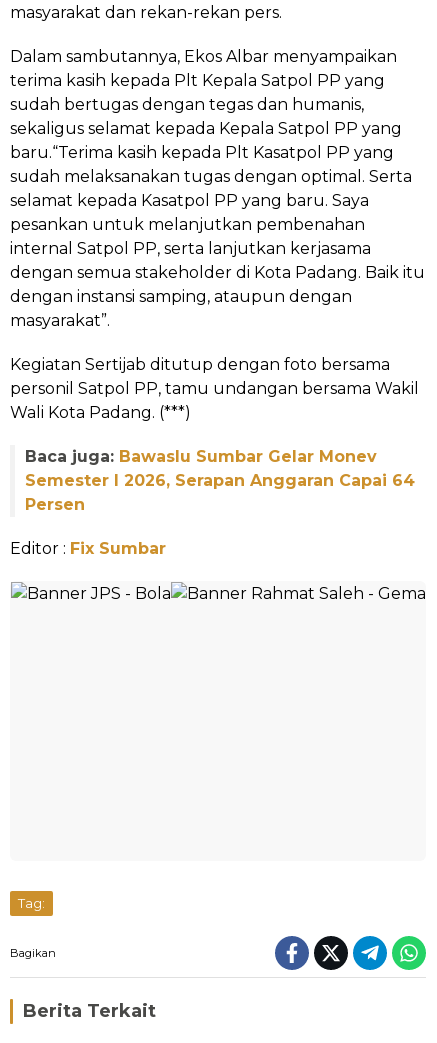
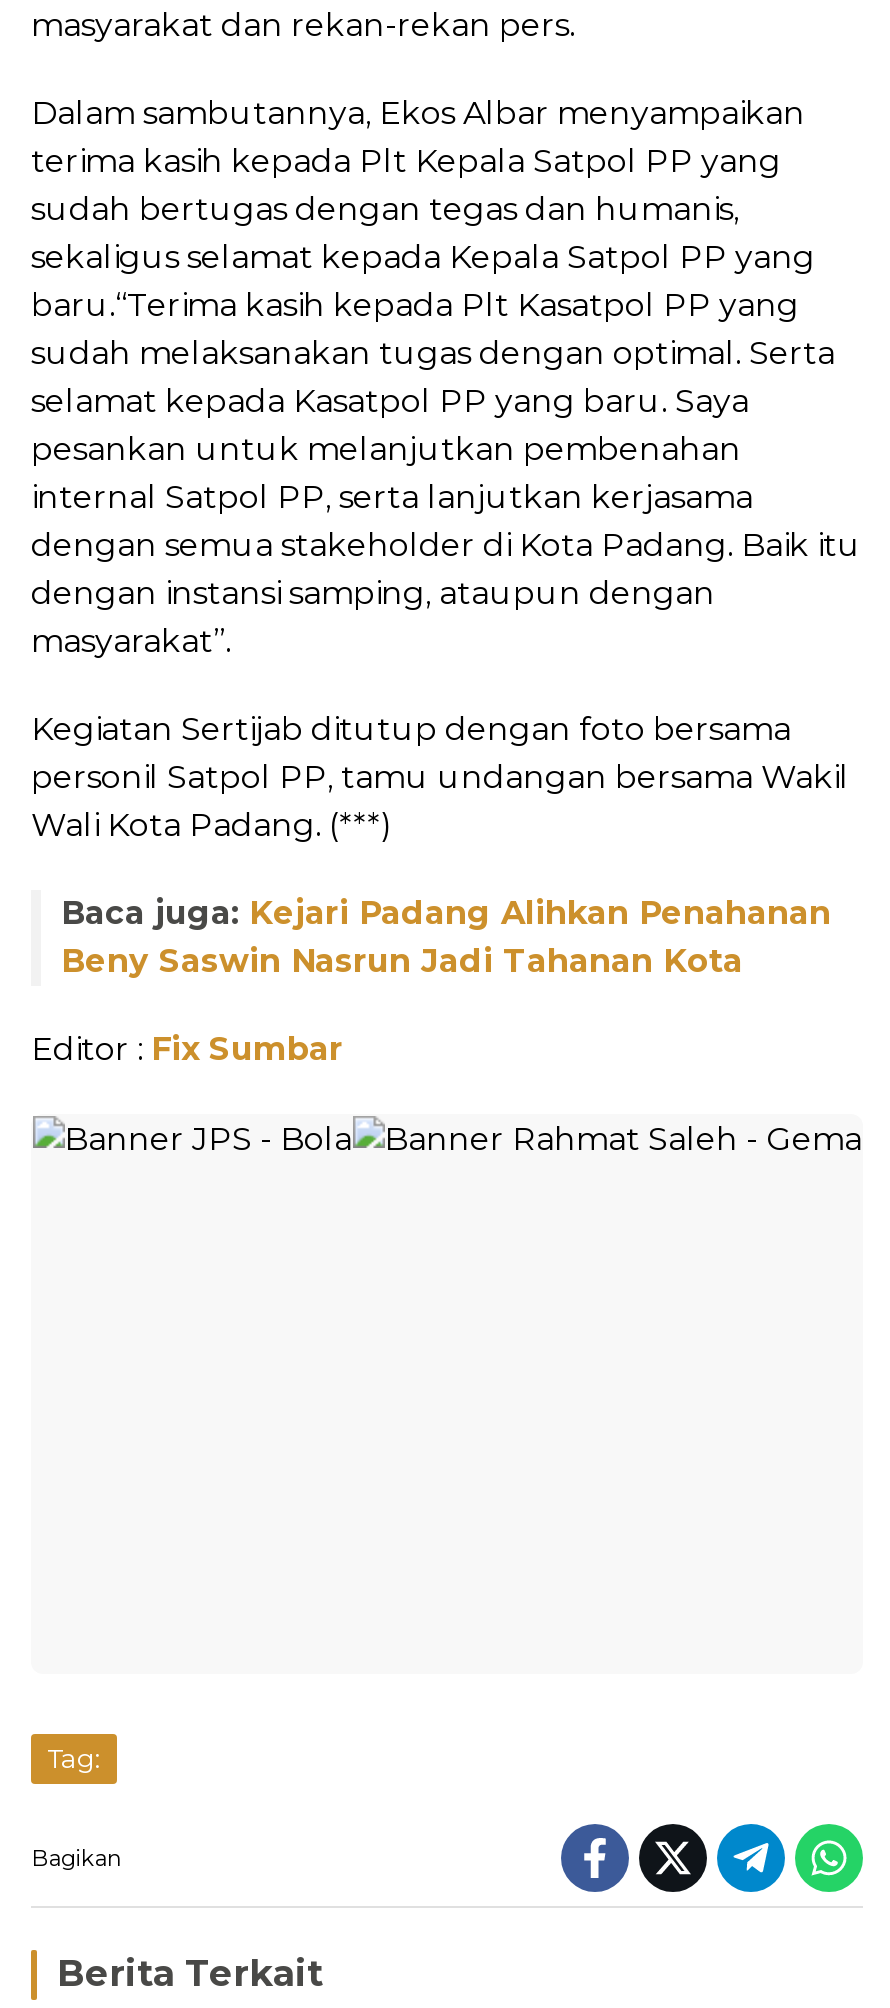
[25,447,415,514] Baca juga: Bawaslu Sumbar Gelar Monev | Semester I 2026, Serapan Anggaran Capai 64 | Persen -> [61,894,831,980] Baca juga: Kejari Padang Alihkan Penahanan | Beny Saswin Nasrun Jadi Tahanan Kota

